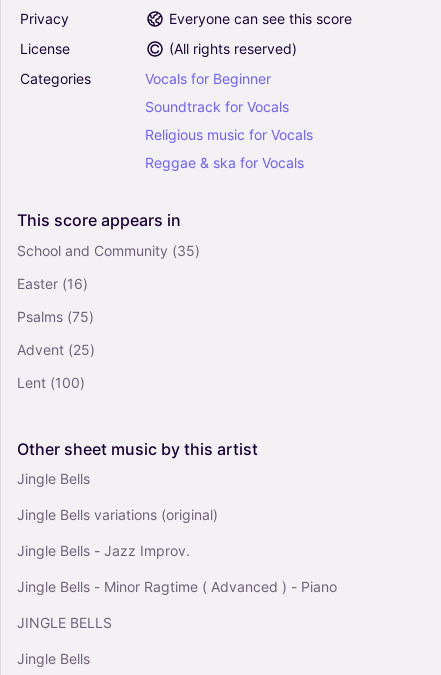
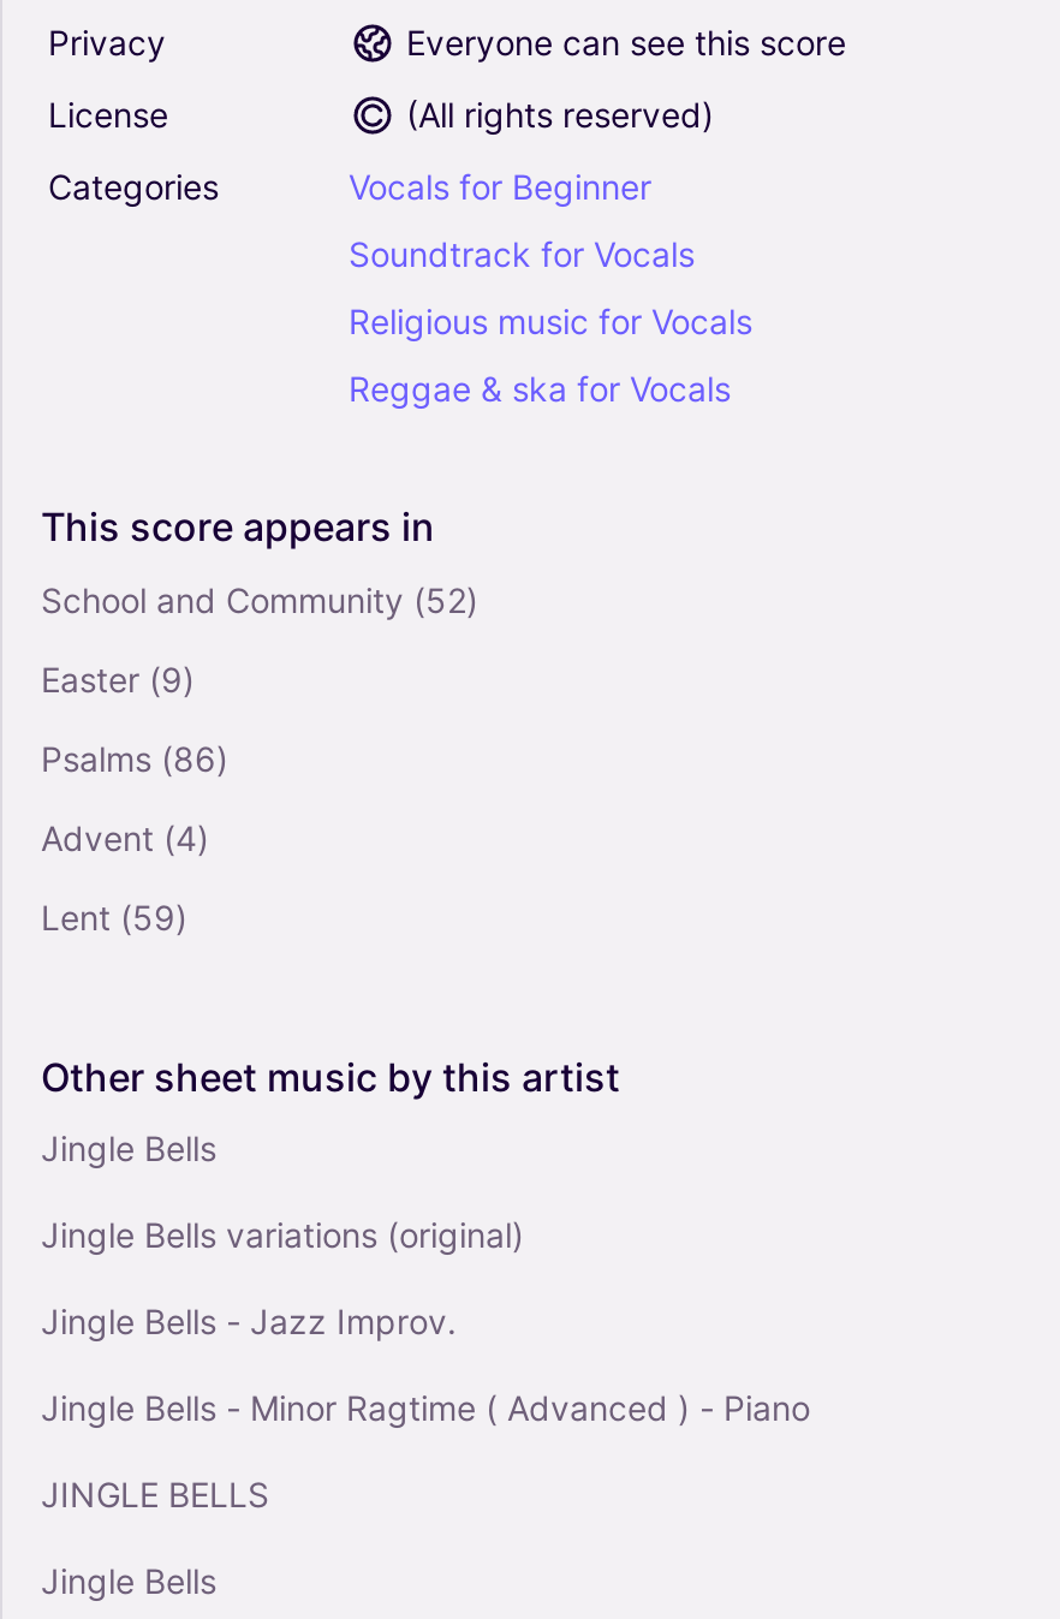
[17,241,200,258] School and Community (35) -> [41,578,478,619] School and Community (52)
[17,274,88,291] Easter (16) -> [41,657,195,698] Easter (9)
[17,307,94,324] Psalms (75) -> [41,737,228,778] Psalms (86)
[17,340,95,357] Advent (25) -> [41,816,209,857] Advent (4)
[17,373,85,390] Lent (100) -> [41,895,187,936] Lent (59)

